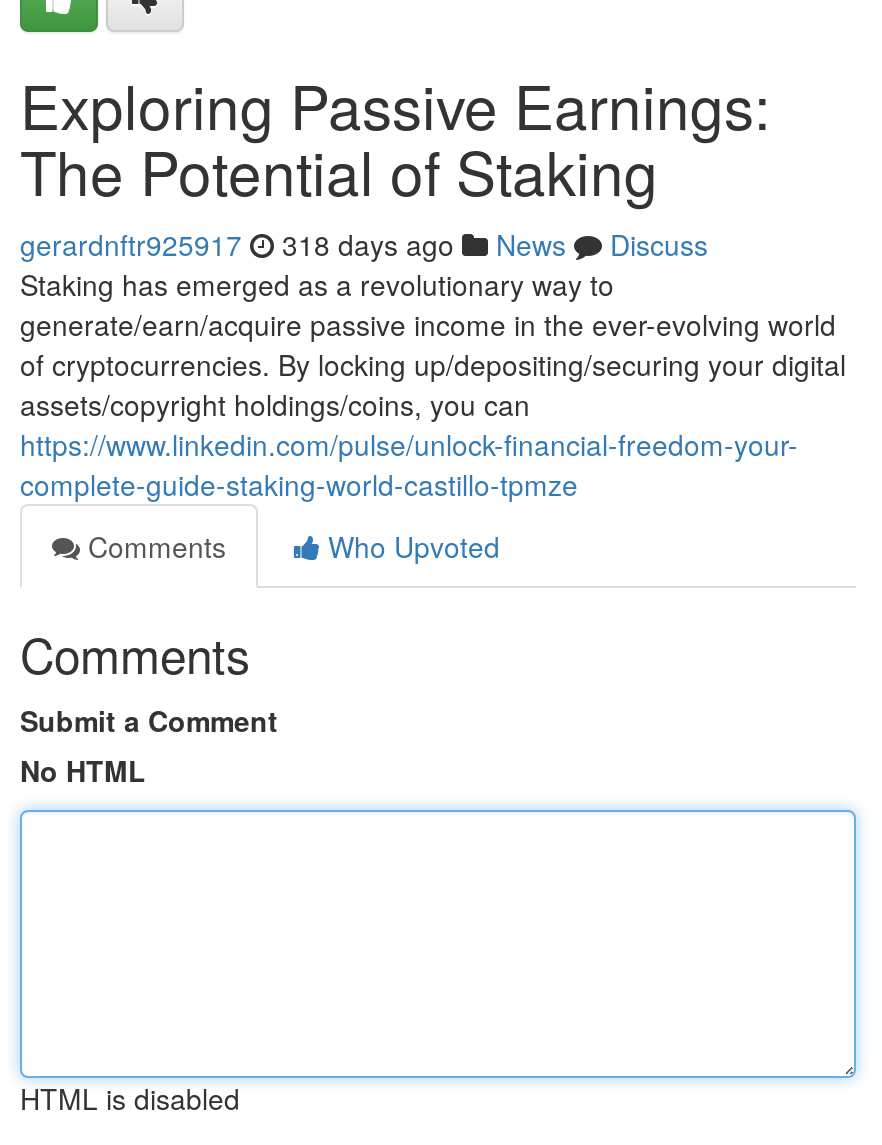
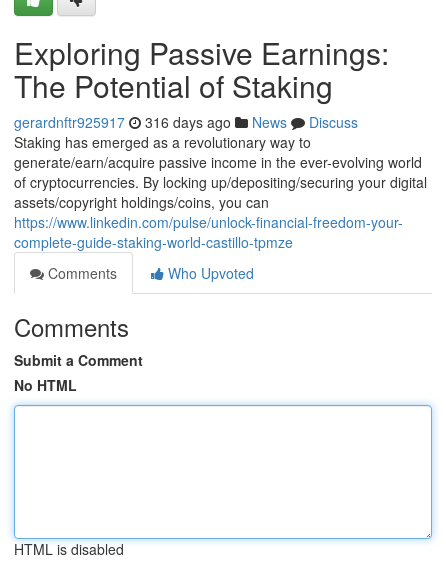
[20,224,708,264] gerardnftr925917 318 days ago News Discuss -> [14,112,358,132] gerardnftr925917 316 days ago News Discuss

